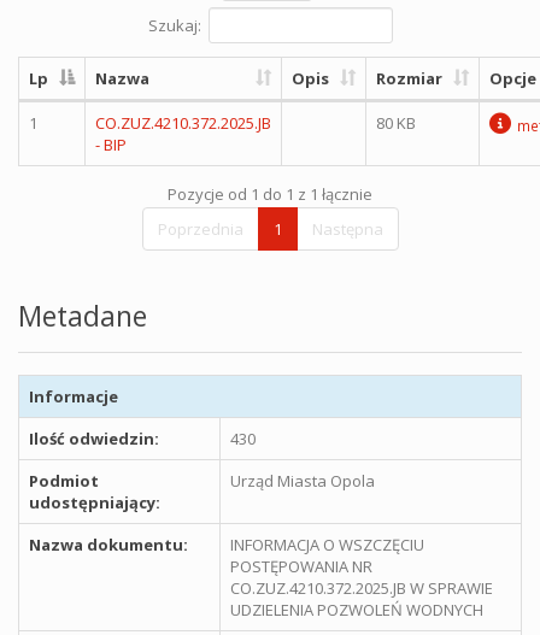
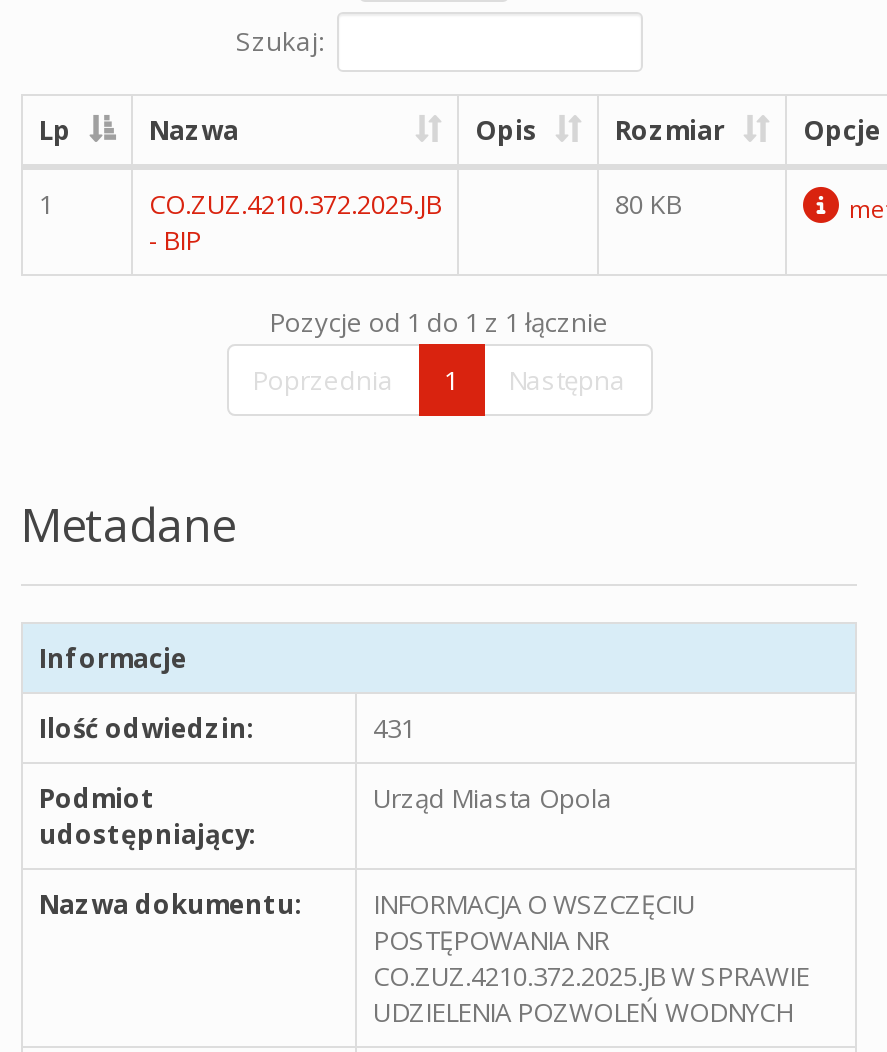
[230,427,256,449] 430 -> [373,709,415,745] 431

